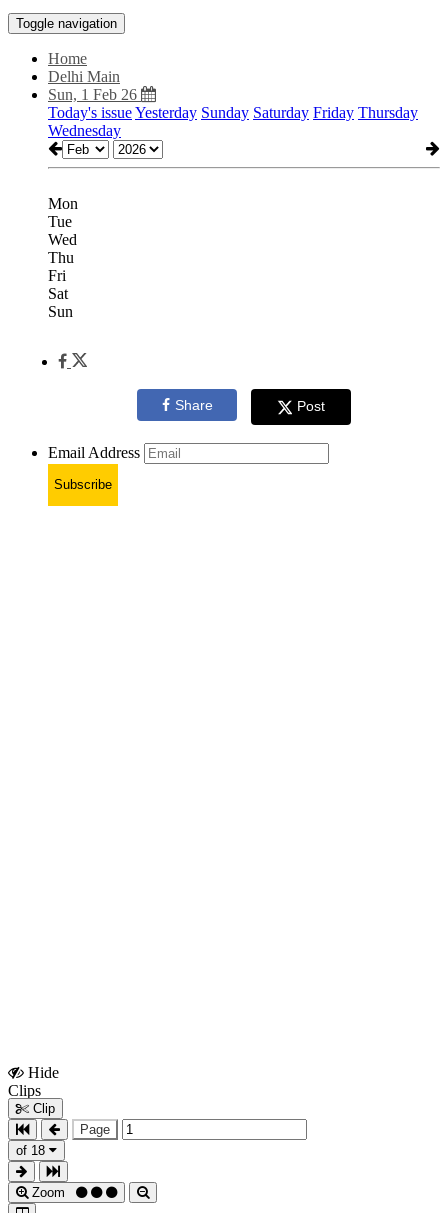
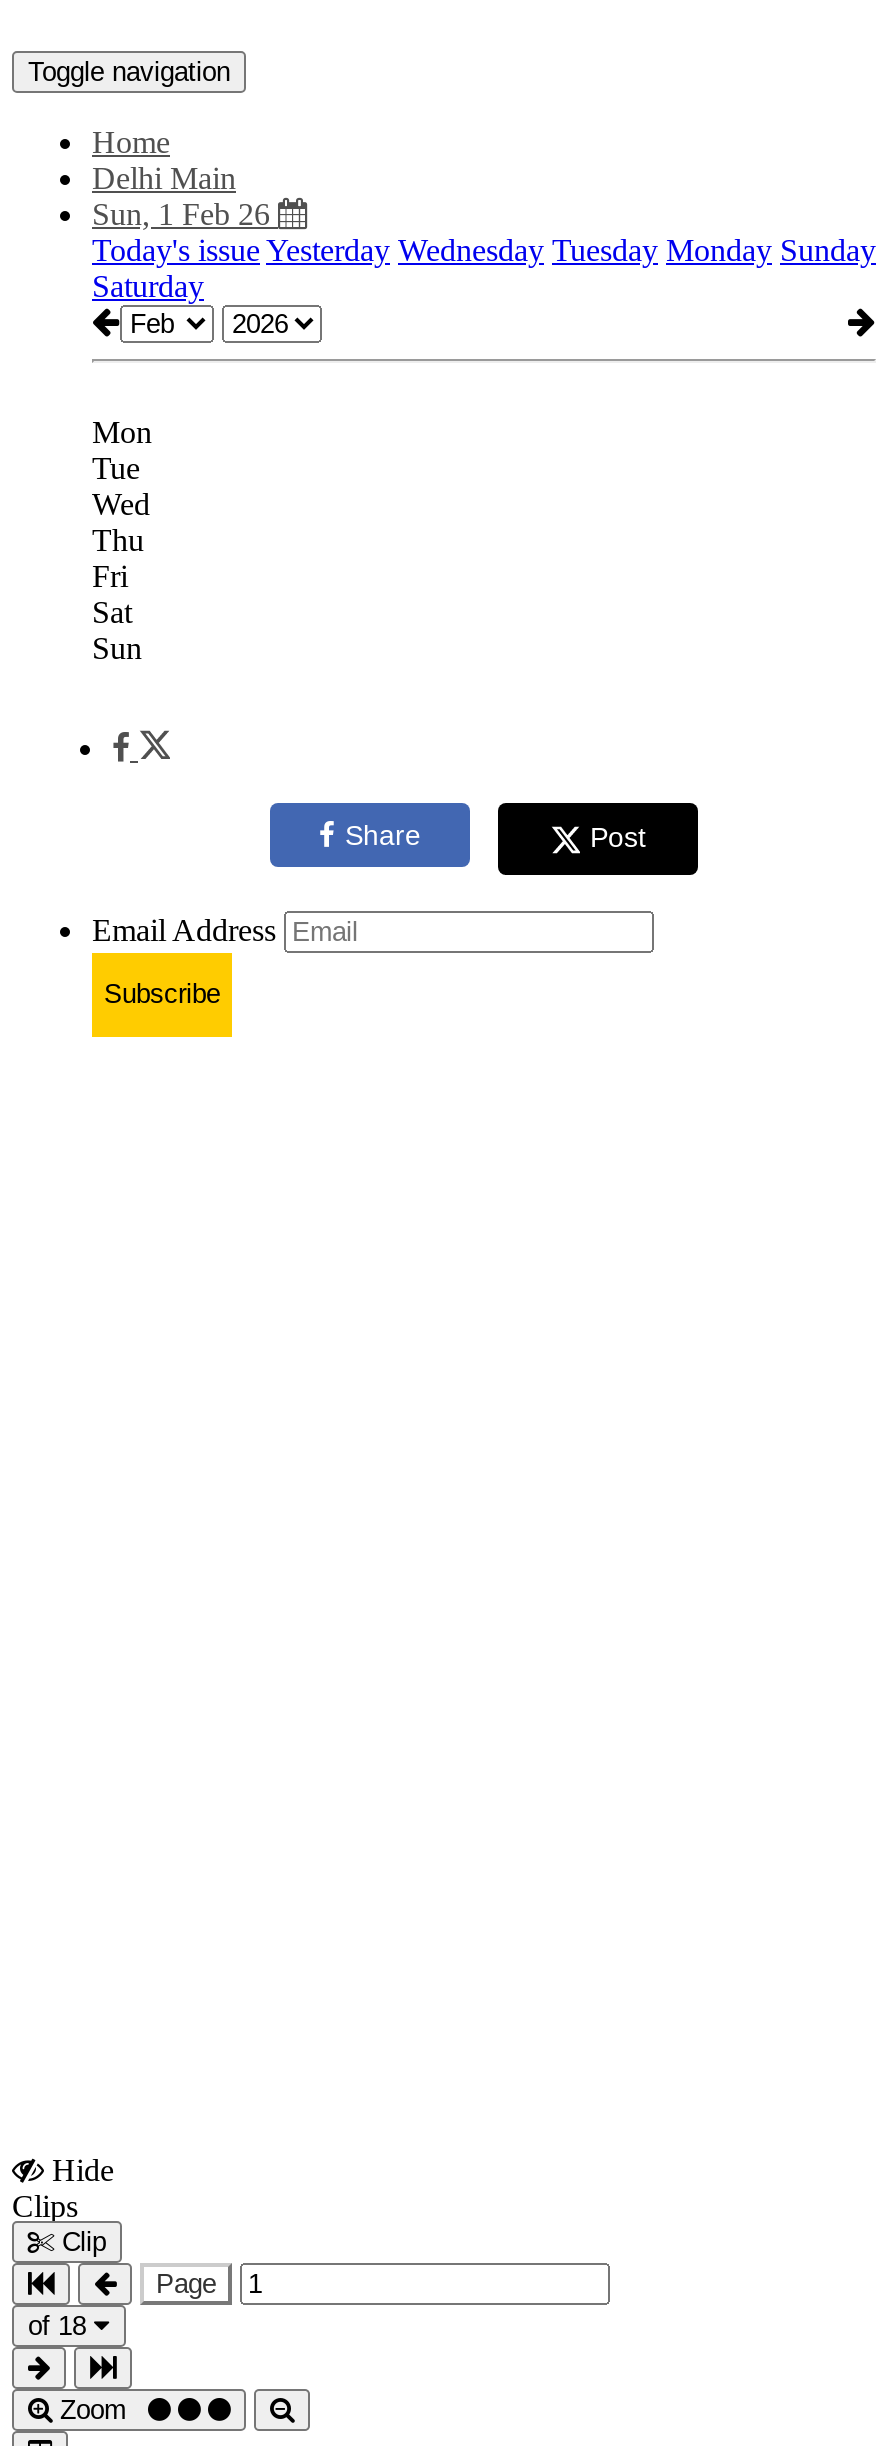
[48,104,418,139] Today's issue Yesterday Sunday Saturday Friday Thursday | Wednesday -> [92,233,876,303] Today's issue Yesterday Wednesday Tuesday Monday Sunday | Saturday

